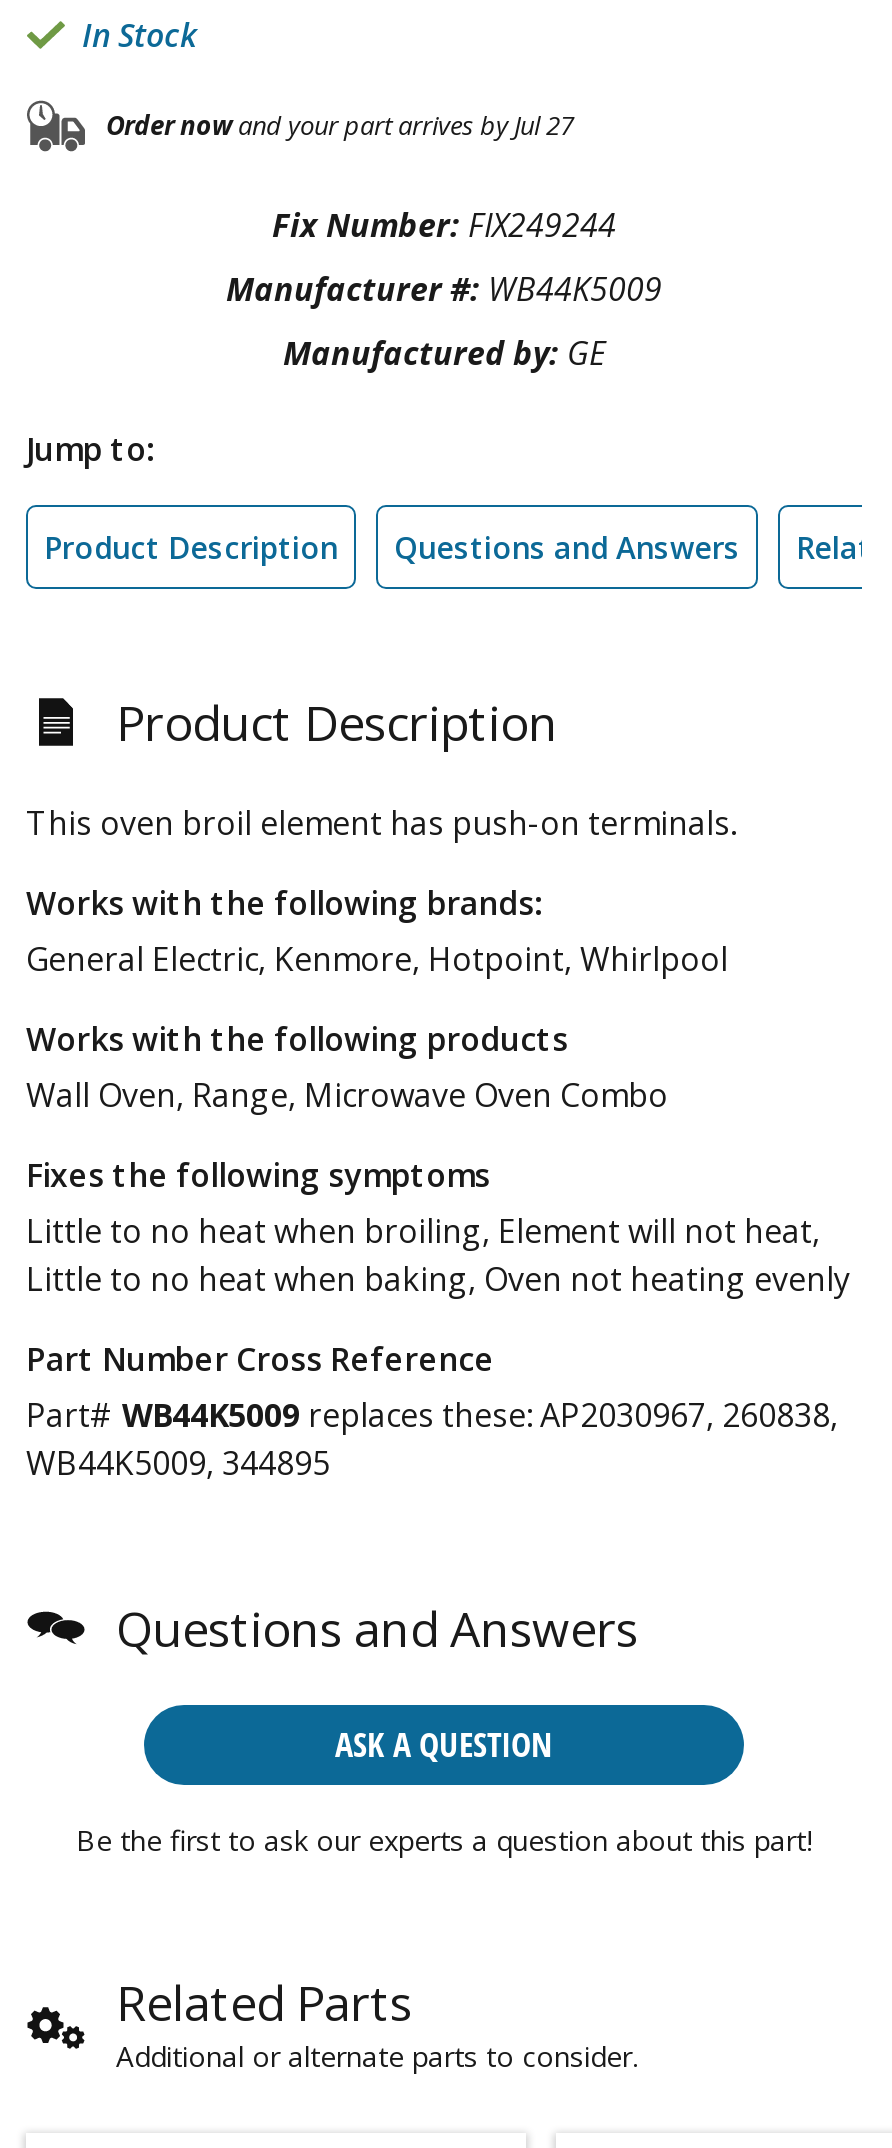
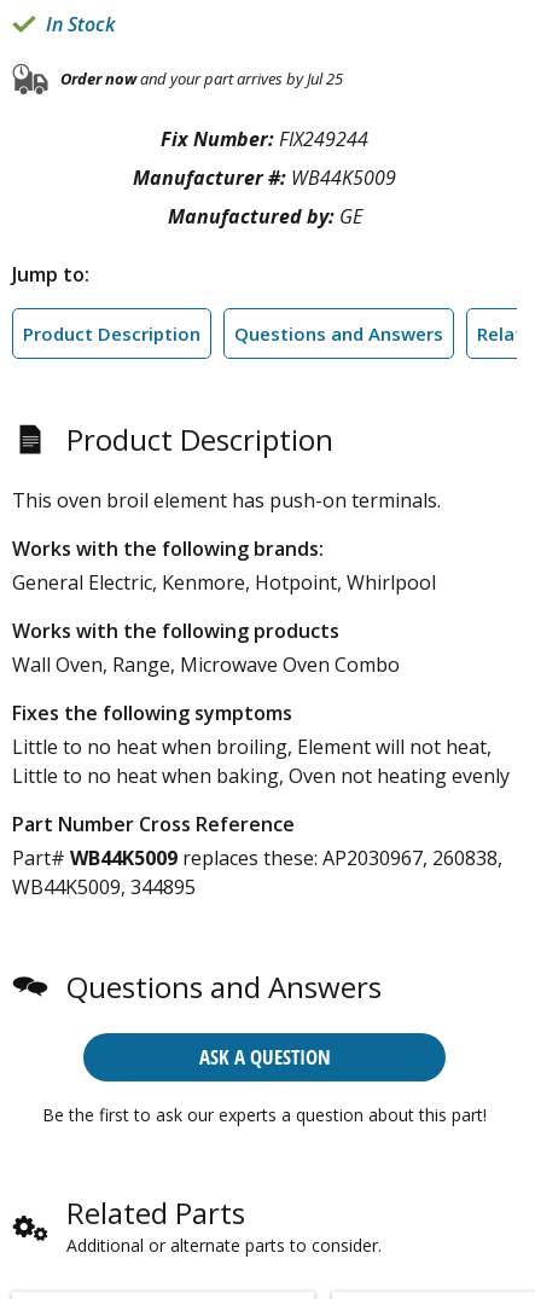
[106,108,574,144] Order nowand your part arrives by Jul 27 -> [60,68,343,90] Order nowand your part arrives by Jul 25

